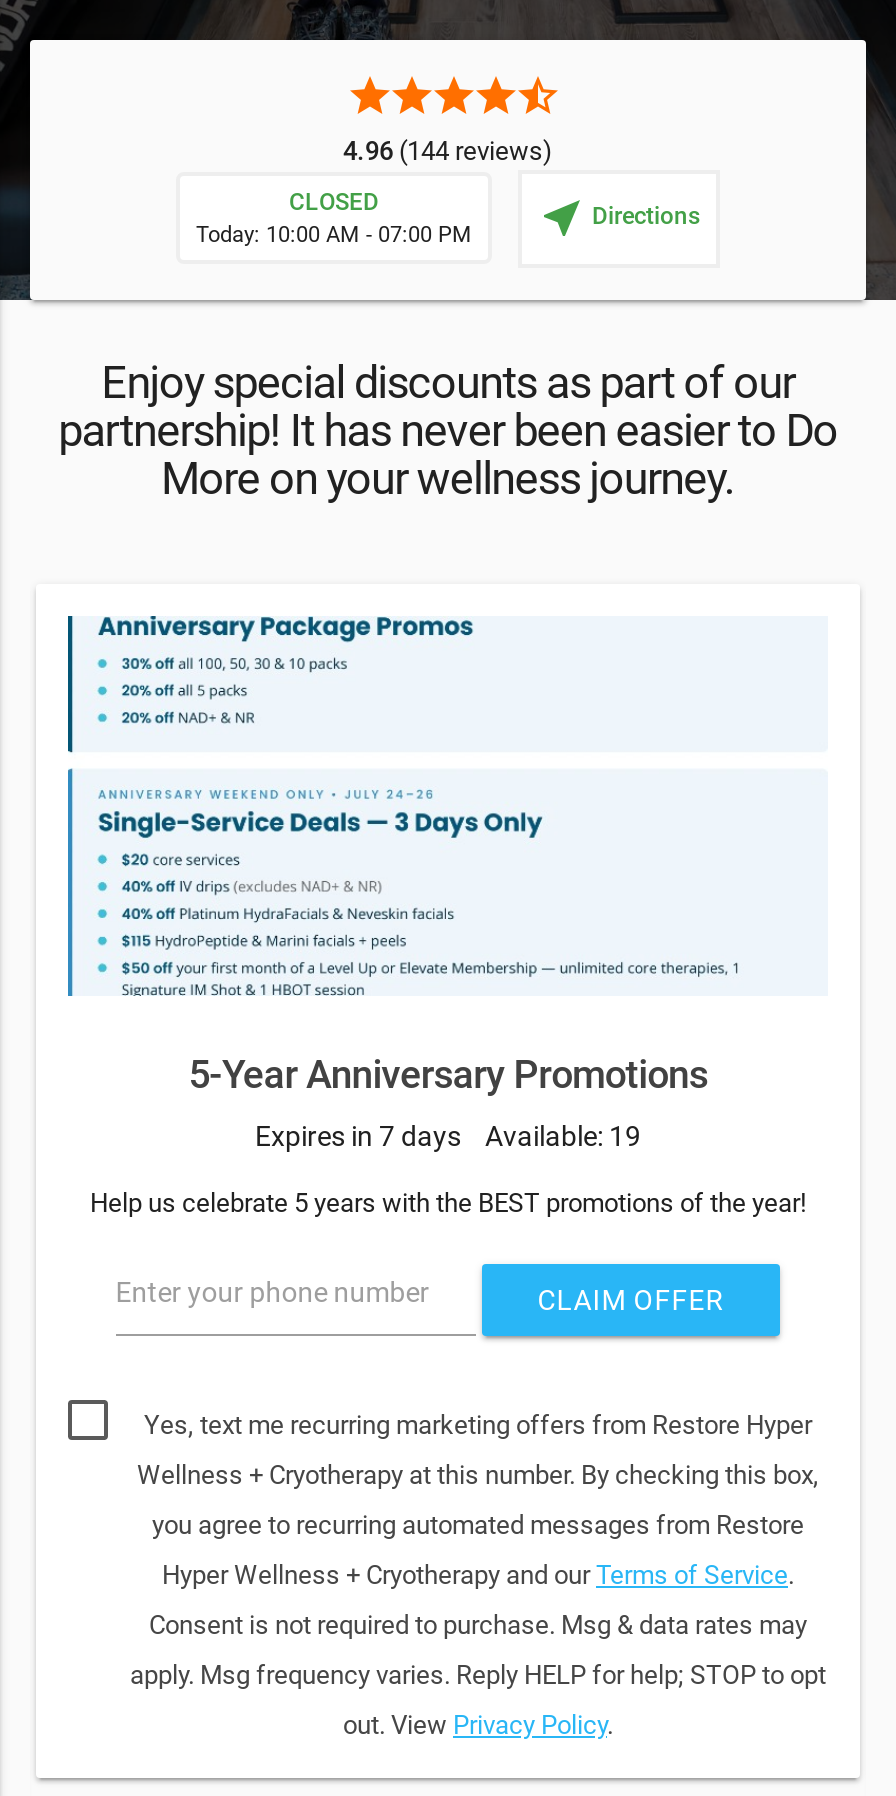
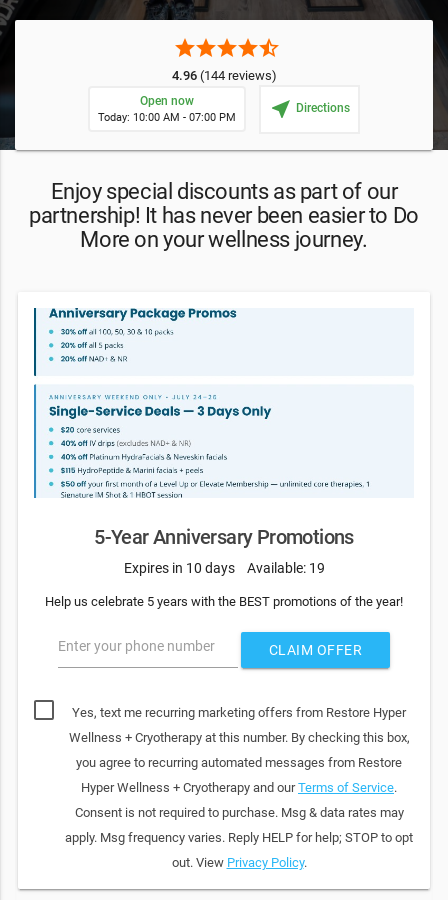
[289,189,379,217] CLOSED -> [140,94,194,108] Open now
[255,1120,461,1152] Expires in 7 days -> [123,560,234,576] Expires in 10 days

